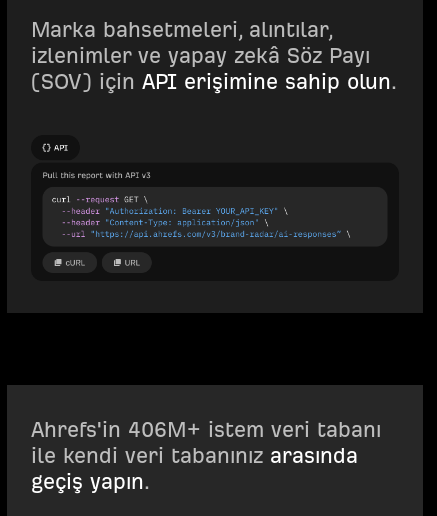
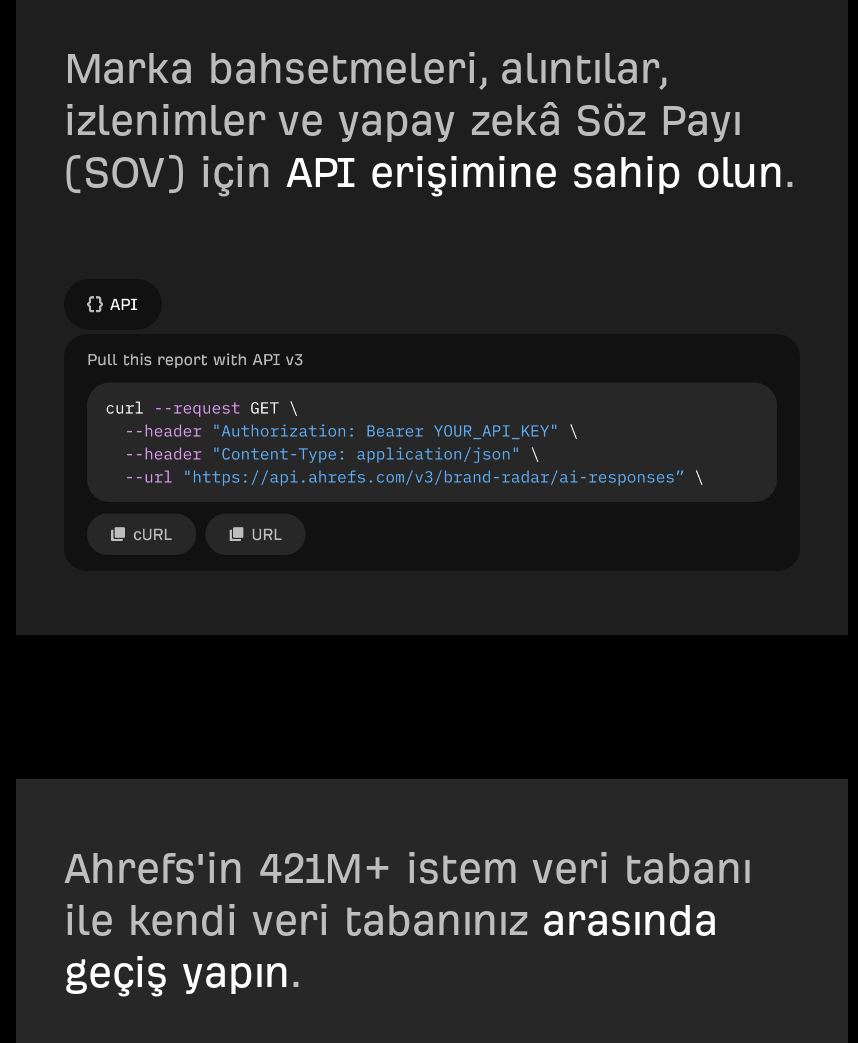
[31,418,381,441] Ahrefs'in 406M+ istem veri tabanı -> [64,846,752,892] Ahrefs'in 421M+ istem veri tabanı

